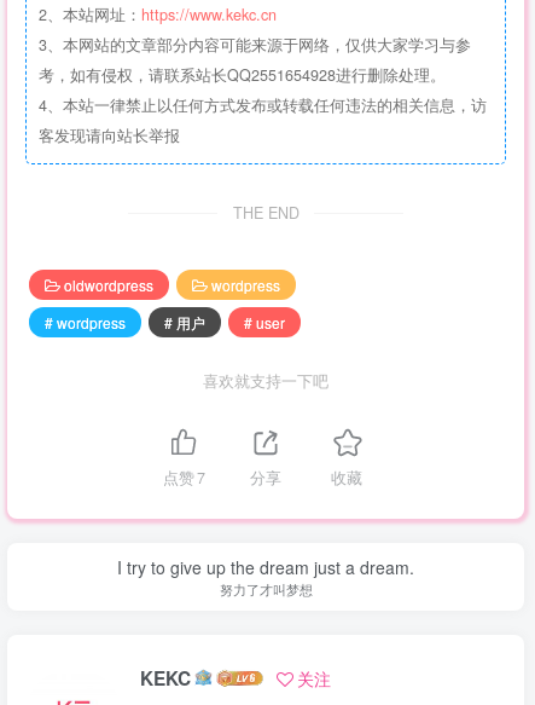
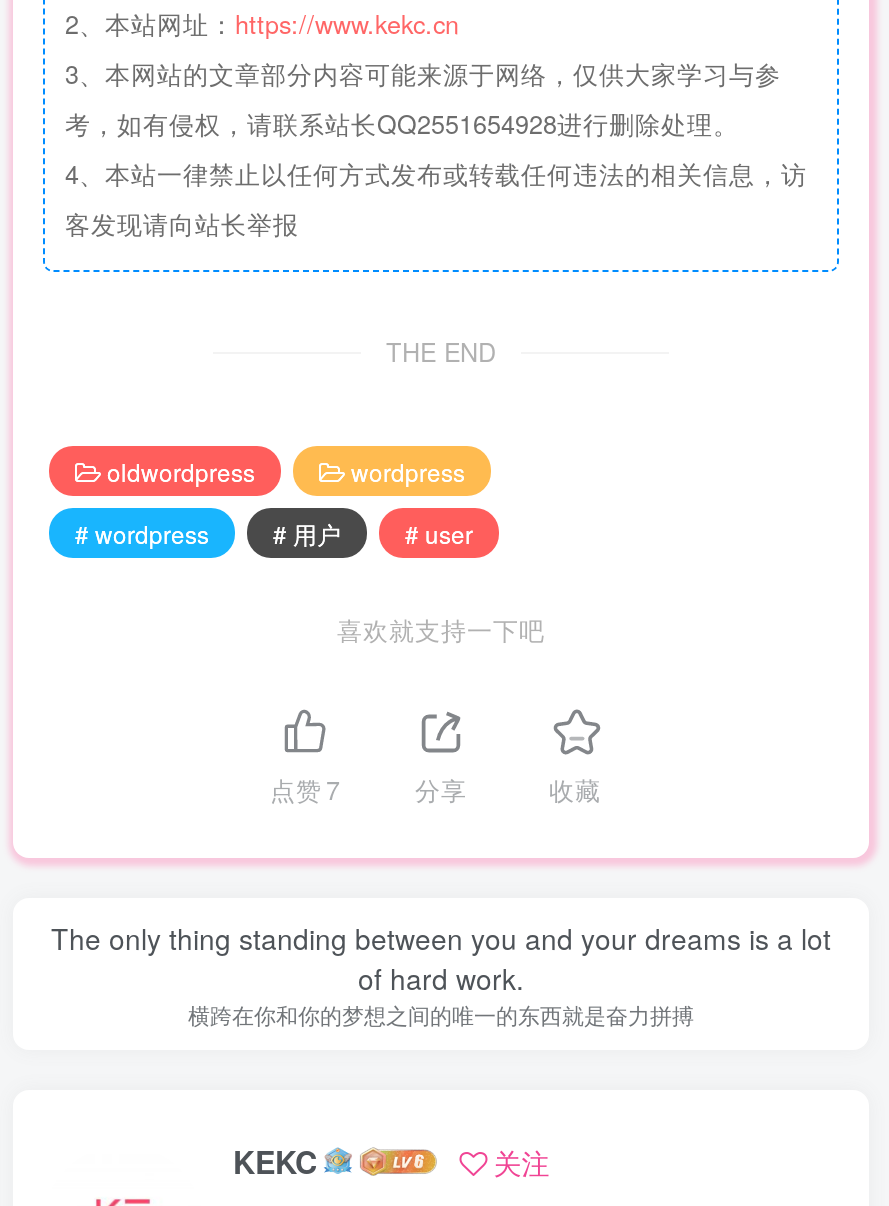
[117,555,414,598] I try to give up the dream just a dream. | 努力了才叫梦想 -> [51,918,831,1030] The only thing standing between you and your dreams is a lot | of hard work. | 横跨在你和你的梦想之间的唯一的东西就是奋力拼搏

